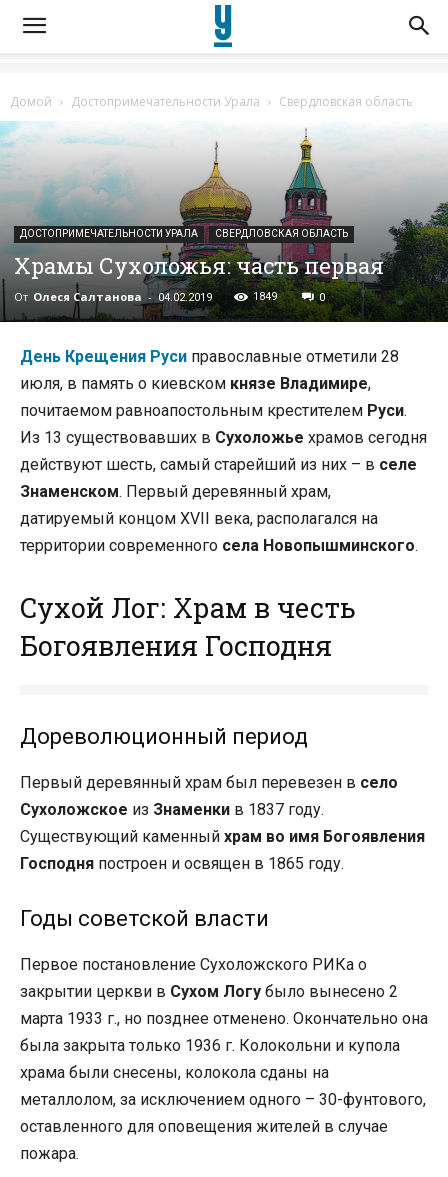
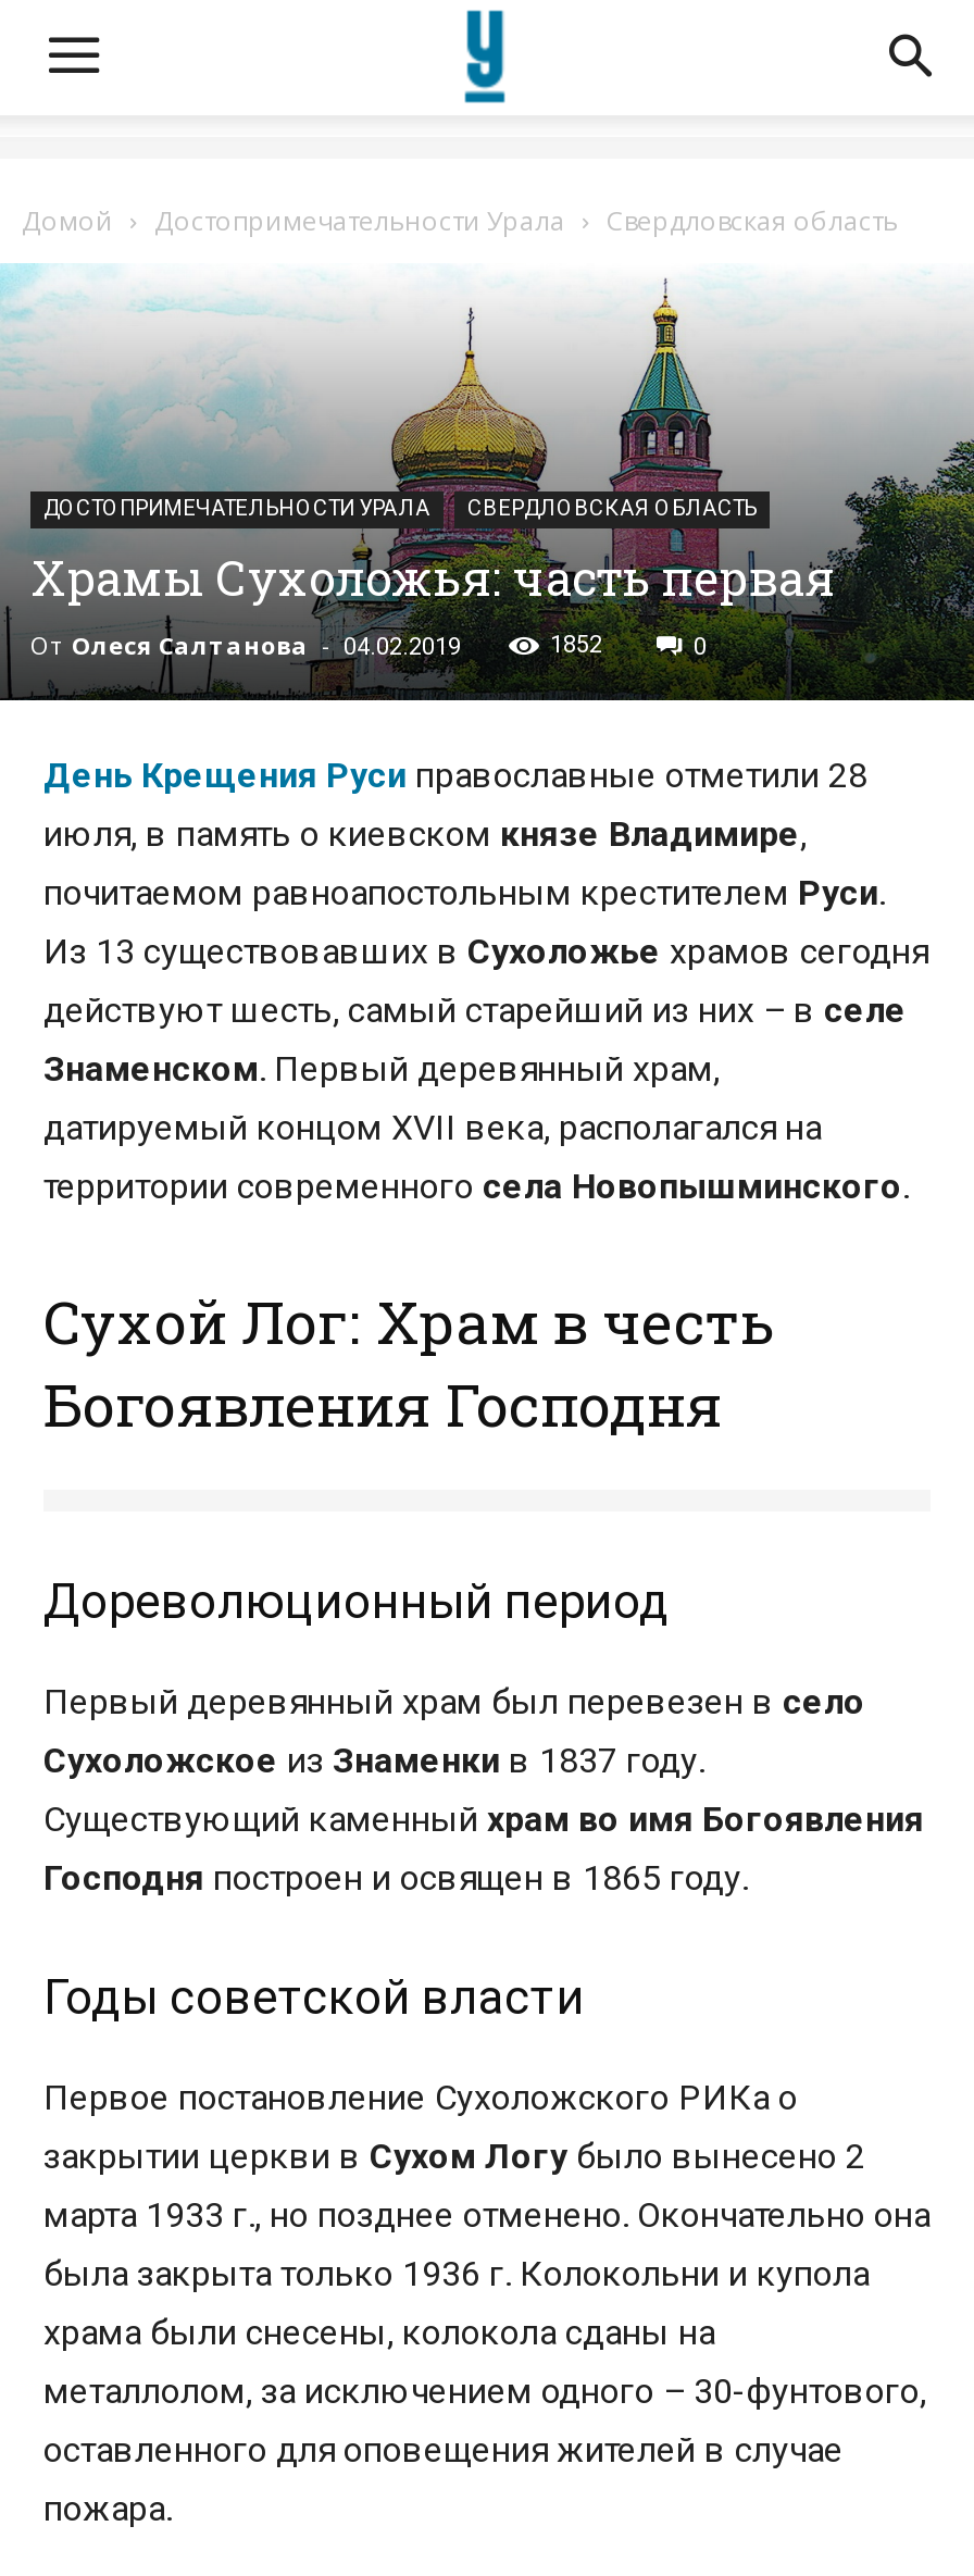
[253,290,277,303] 1849 -> [550,631,602,660] 1852

